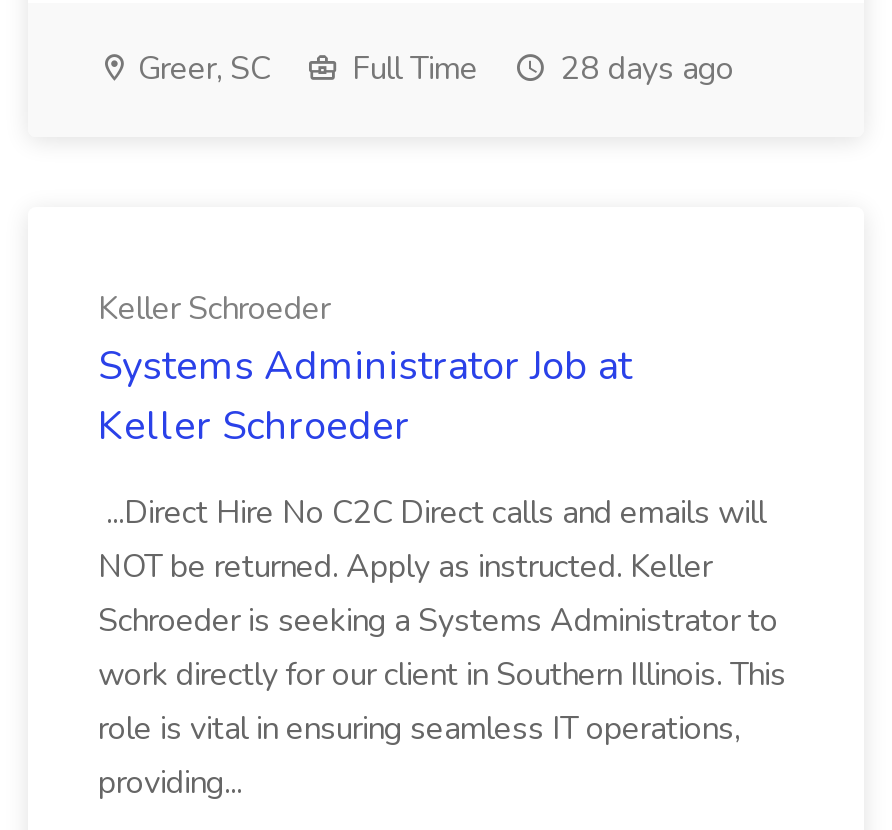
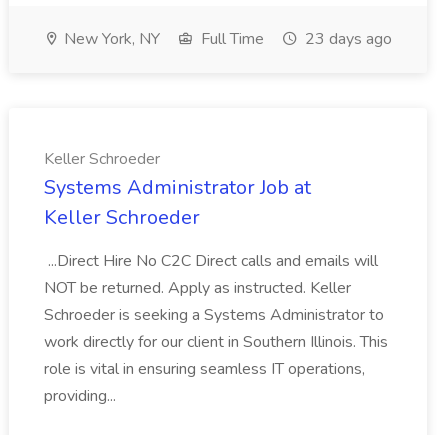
[130,47,270,91] Greer, SC -> [60,28,160,50] New York, NY
[552,47,734,91] 28 days ago -> [301,28,392,50] 23 days ago

